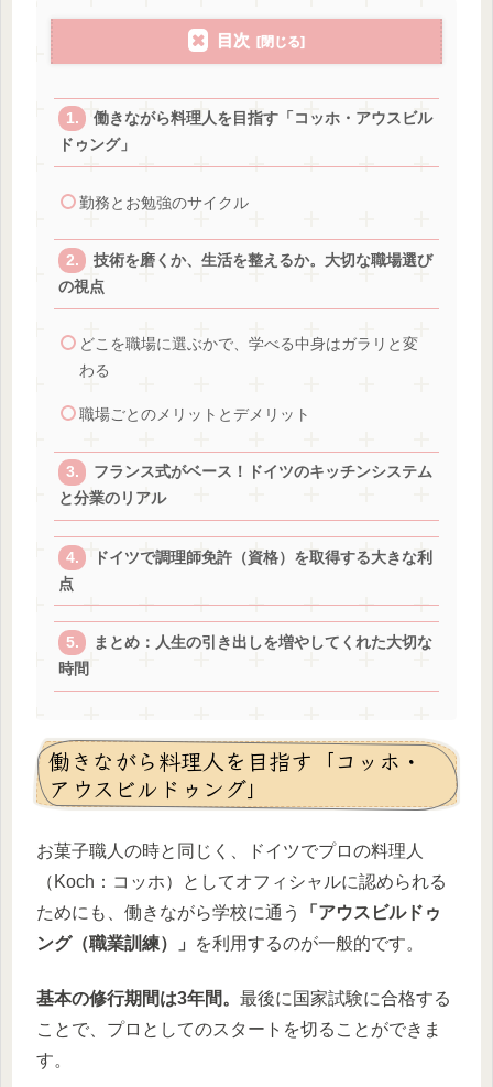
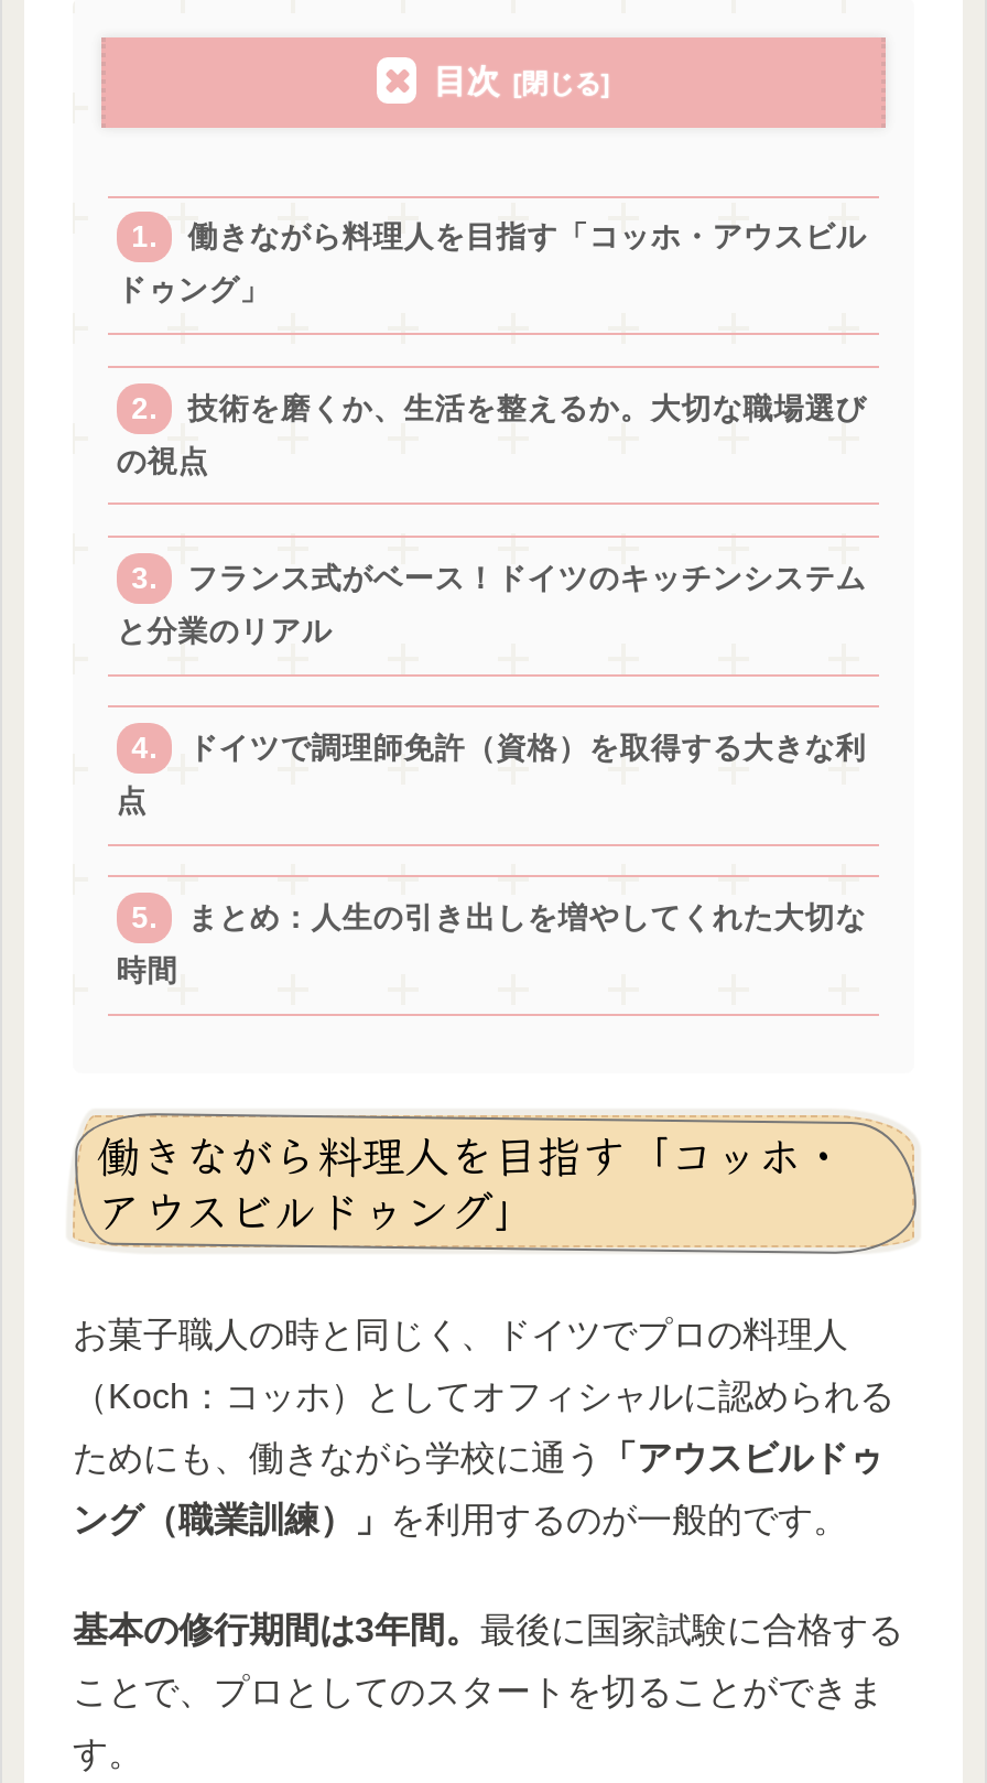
[79,194,248,211] 勤務とお勉強のサイクル -> none
[79,336,418,423] どこを職場に選ぶかで、学べる中身はガラリと変 | わる | 職場ごとのメリットとデメリット -> none

